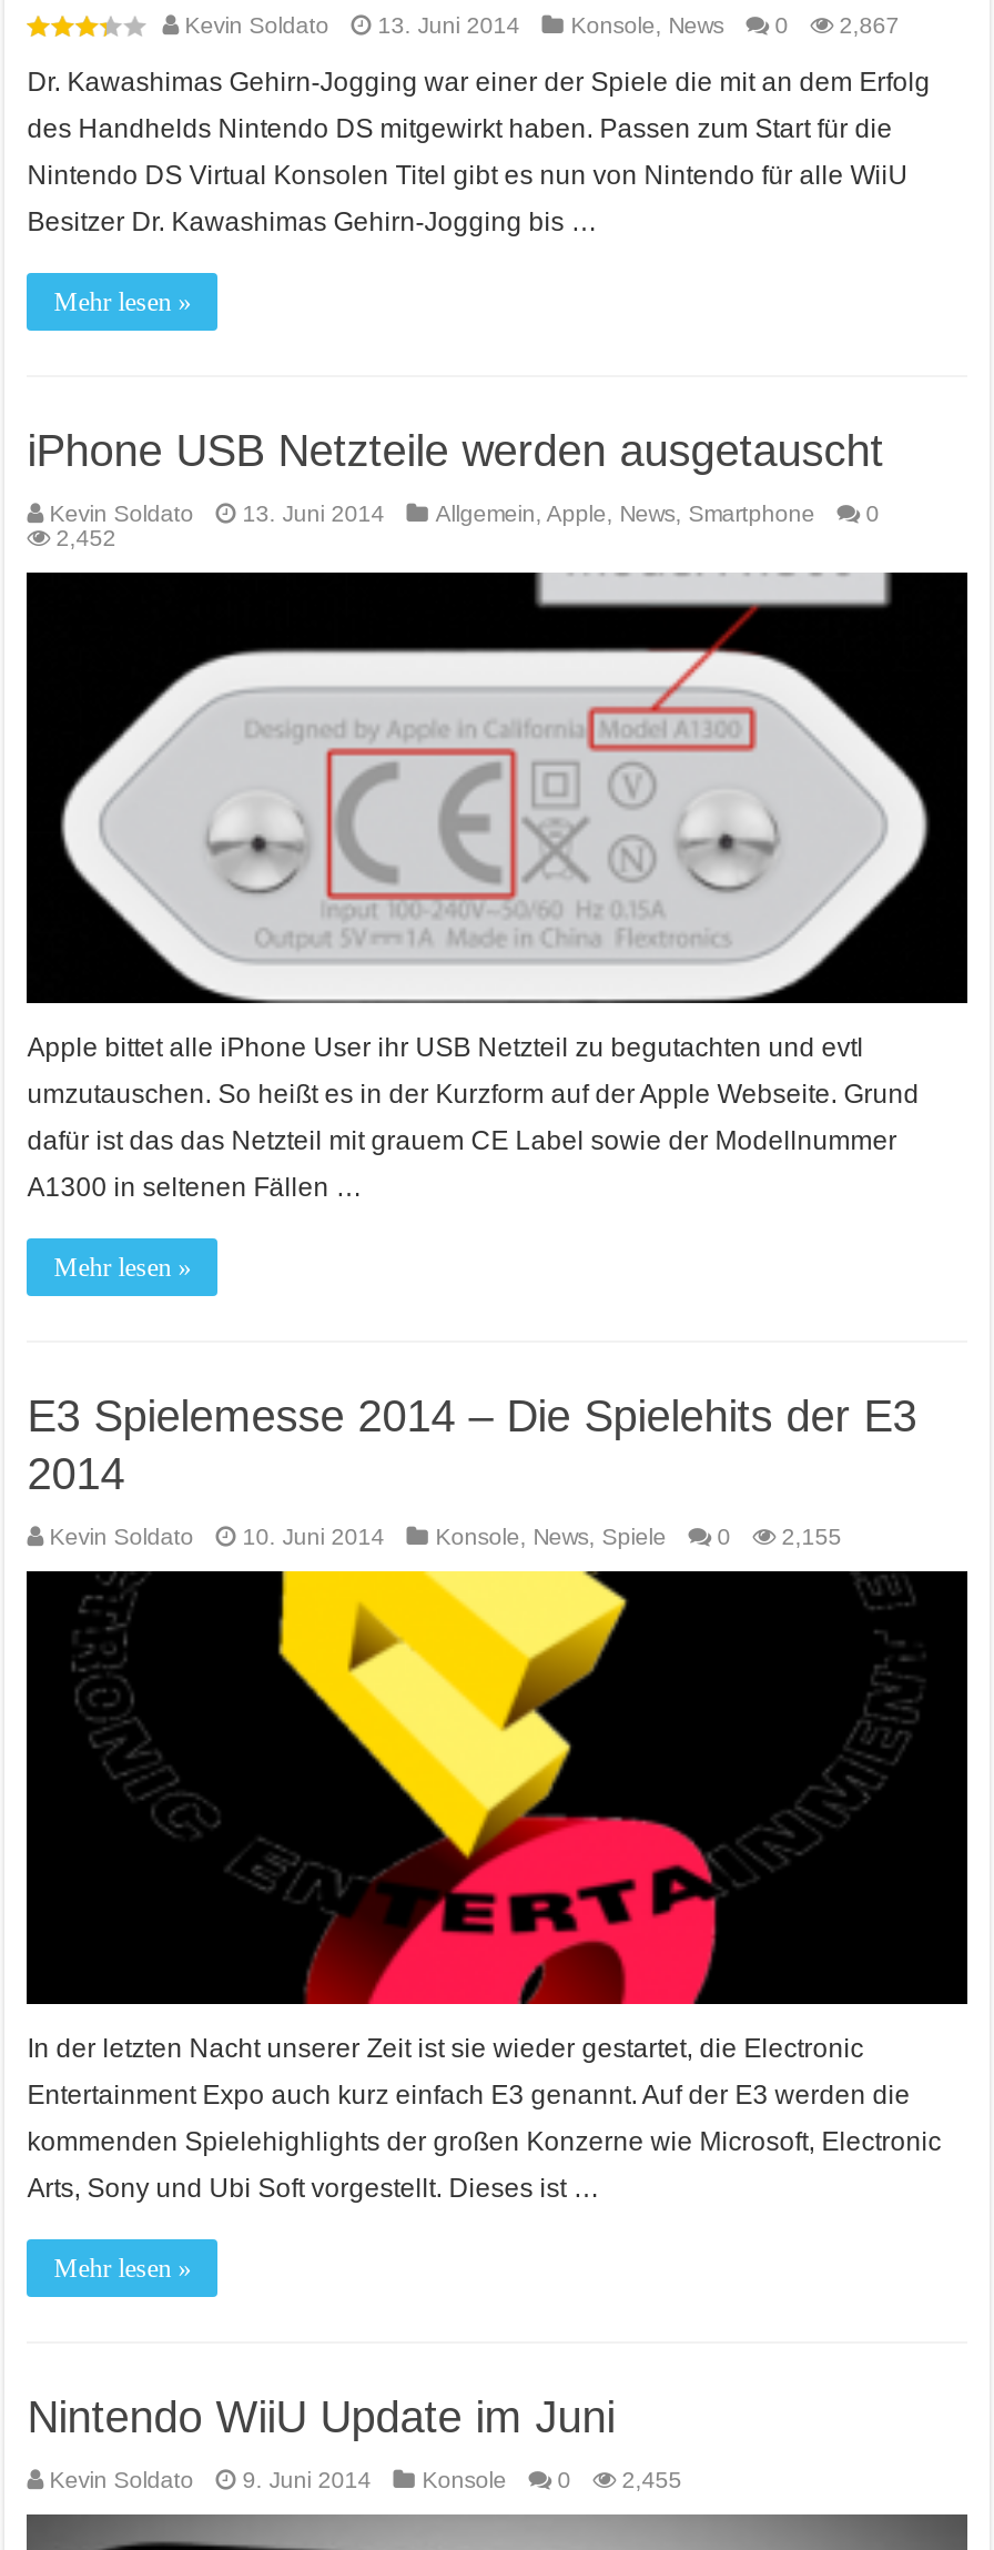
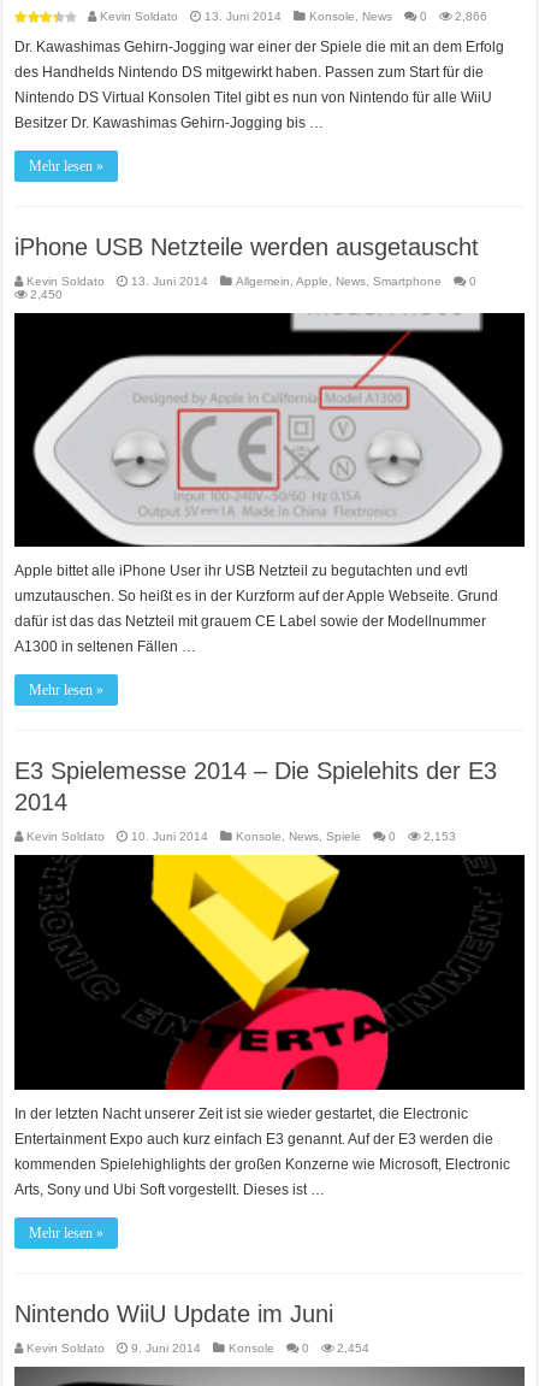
[839,12,899,37] 2,867 -> [455,9,488,22] 2,866
[56,525,116,550] 2,452 -> [30,287,63,301] 2,450
[781,1525,841,1550] 2,155 -> [424,830,456,843] 2,153
[622,2467,682,2492] 2,455 -> [337,1341,370,1354] 2,454

